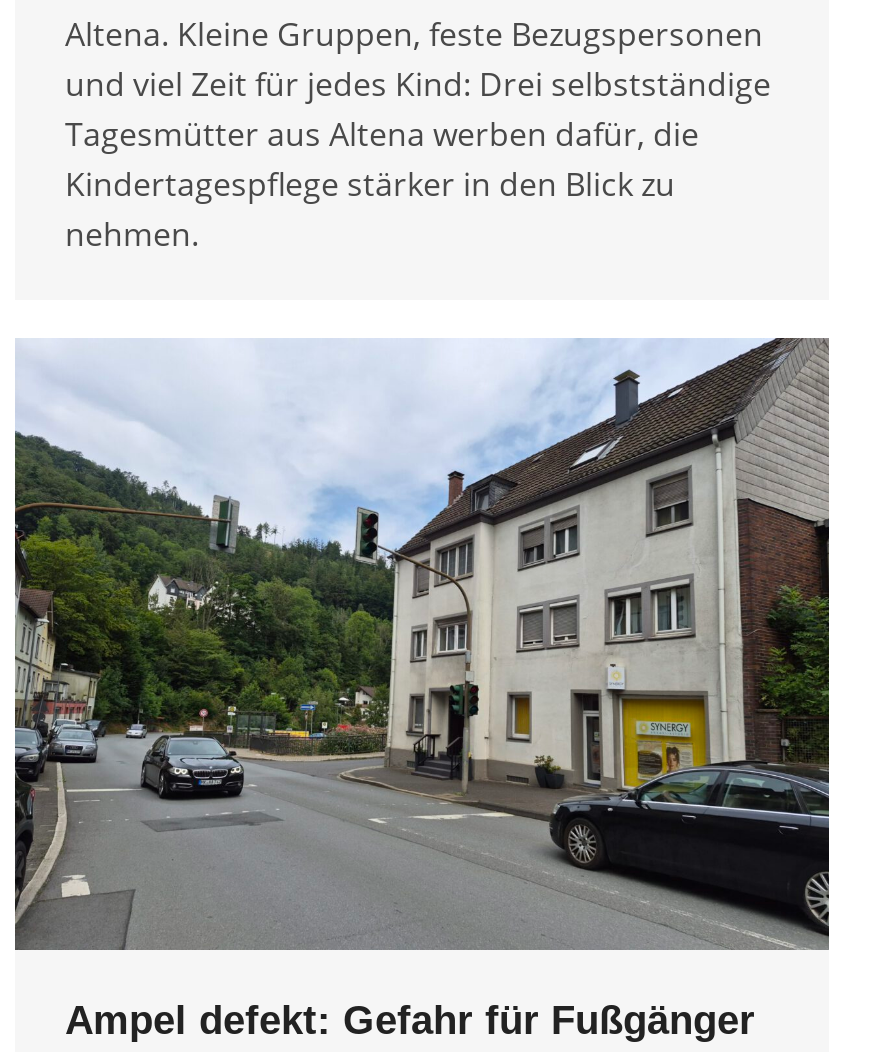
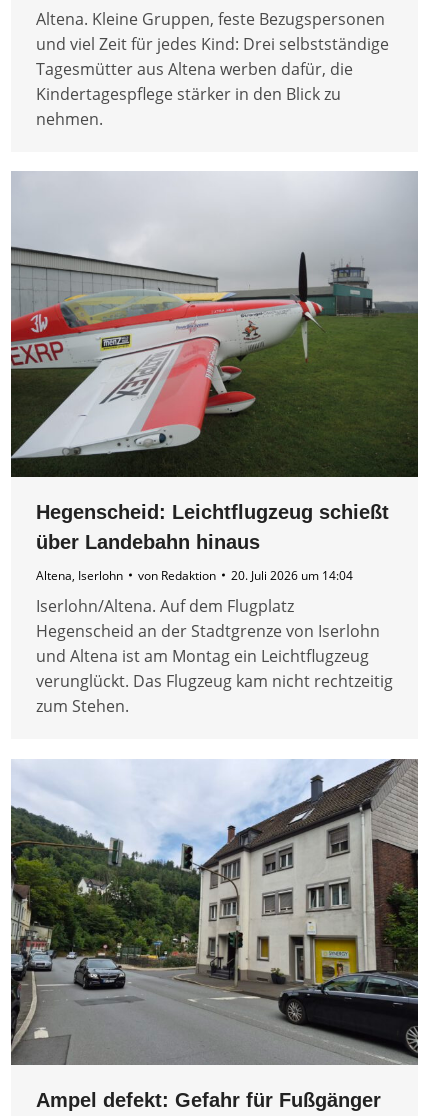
none -> [10,172,419,716] [image] | Hegenscheid: Leichtflugzeug schießt | über Landebahn hinaus | Altena, Iserlohn | von Redaktion | 20. Juli 2026 um 14:04 | Iserlohn/Altena. Auf dem Flugplatz | Hegenscheid an der Stadtgrenze von Iserlohn | und Altena ist am Montag ein Leichtflugzeug | verunglückt. Das Flugzeug kam nicht rechtzeitig | zum Stehen.

